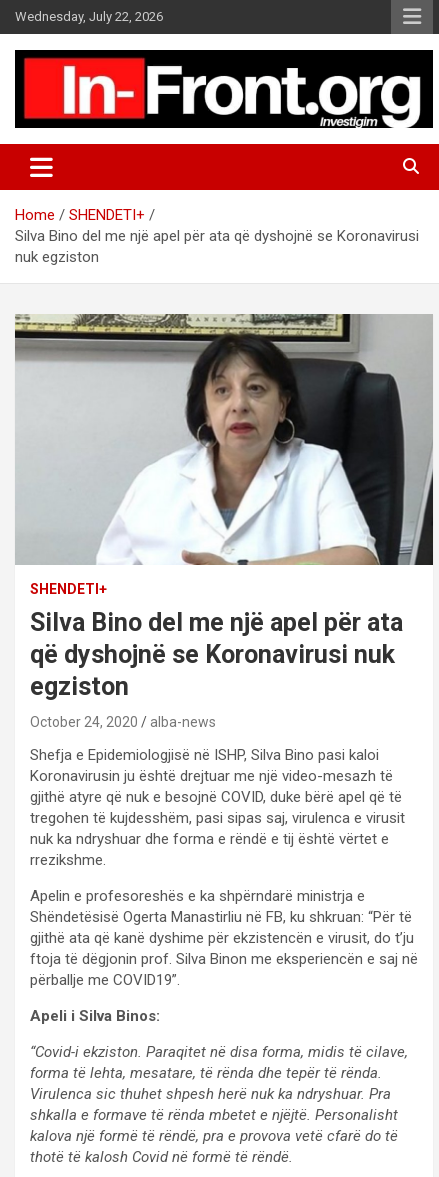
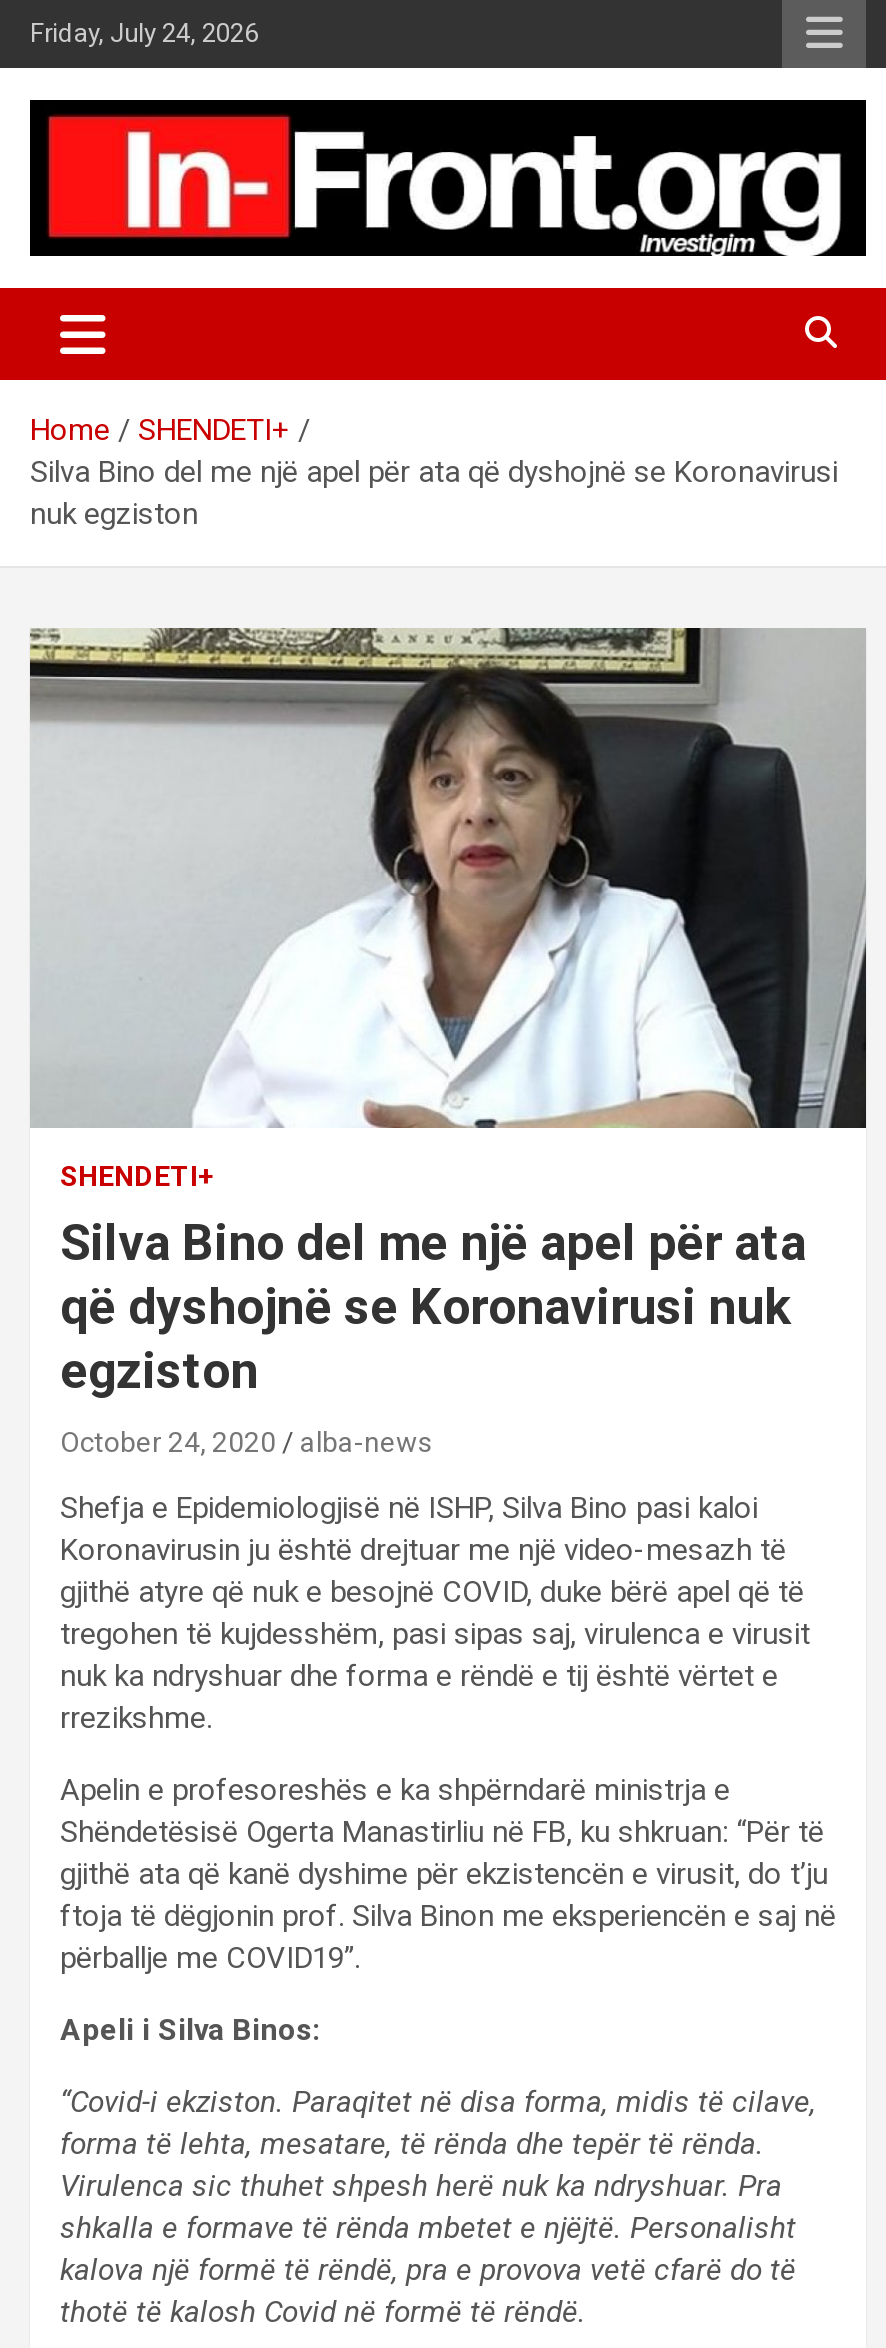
[15,9,163,24] Wednesday, July 22, 2026 -> [30,18,258,48] Friday, July 24, 2026

